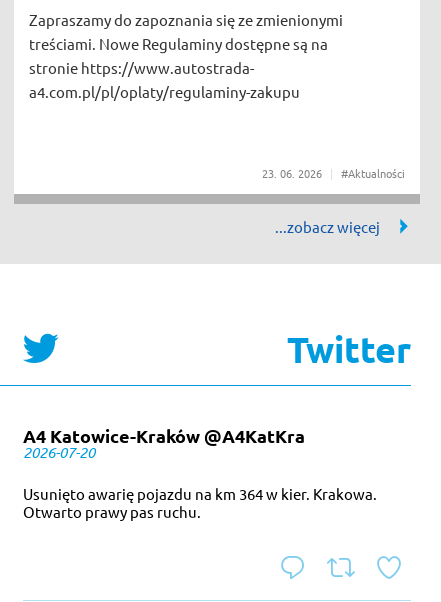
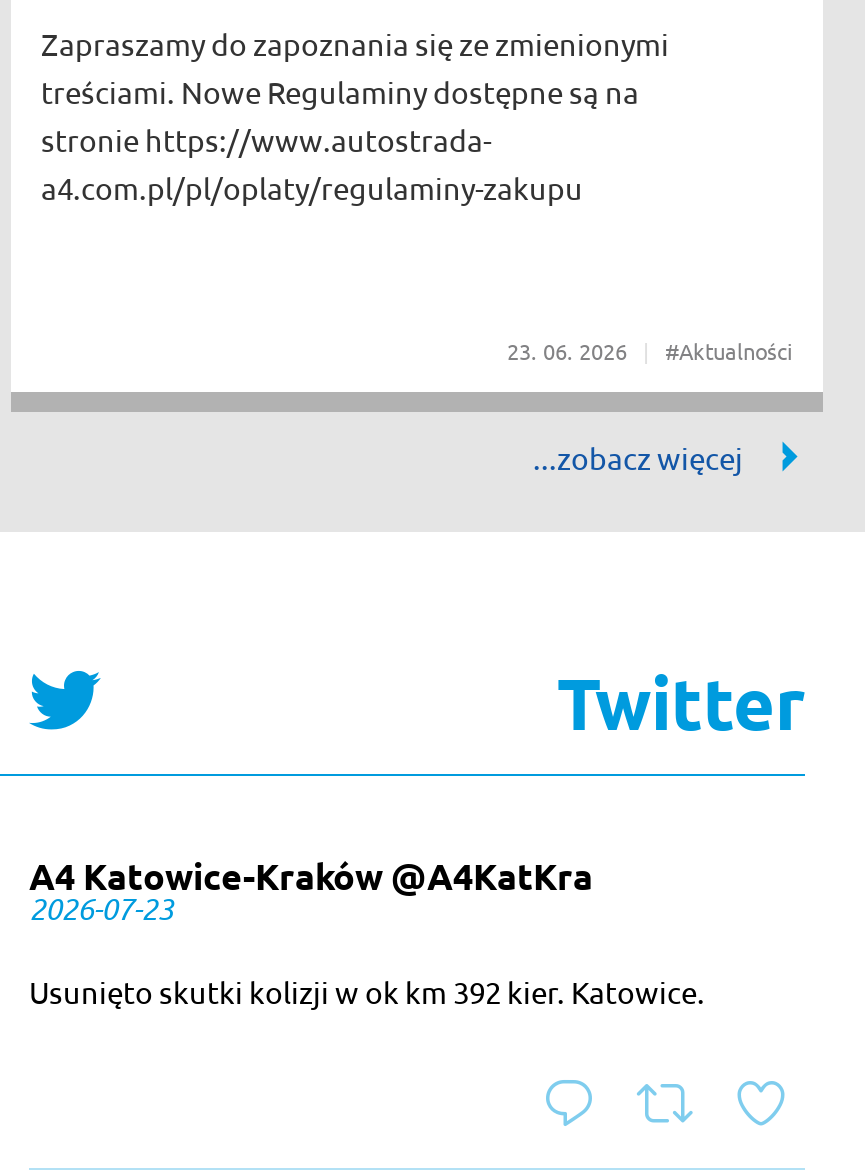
[23,441,95,461] 2026-07-20 -> [29,887,173,927] 2026-07-23
[23,483,377,520] Usunięto awarię pojazdu na km 364 w kier. Krakowa. | Otwarto prawy pas ruchu. -> [29,971,705,1009] Usunięto skutki kolizji w ok km 392 kier. Katowice.

